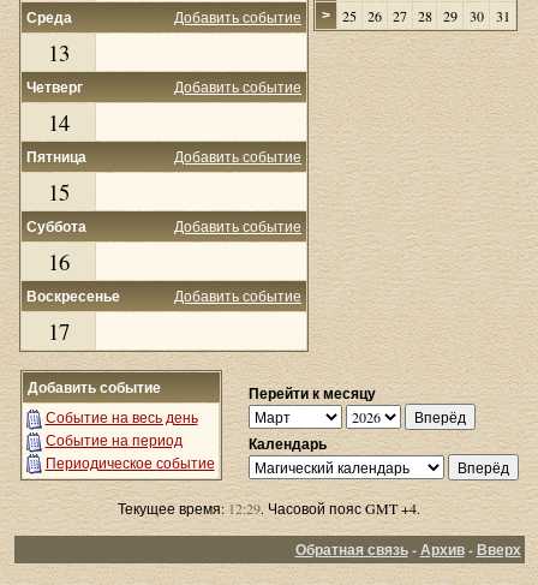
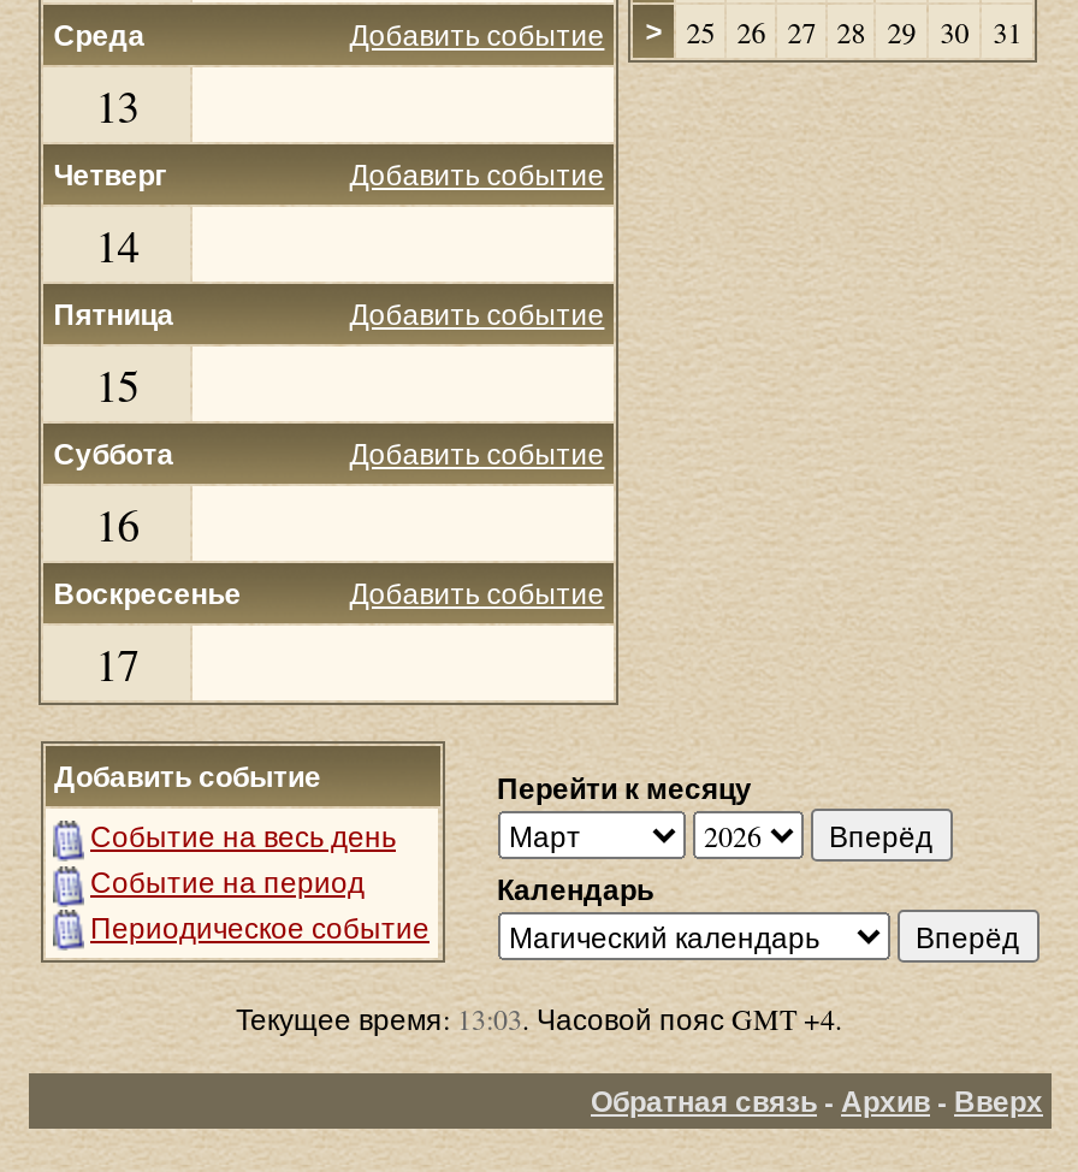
[118,499,420,518] Текущее время: 12:29. Часовой пояс GMT +4. -> [236,999,842,1037] Текущее время: 13:03. Часовой пояс GMT +4.

